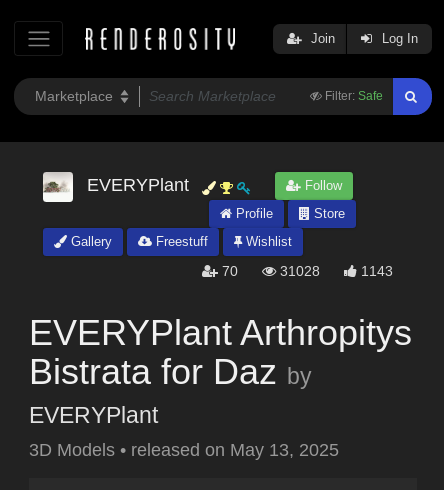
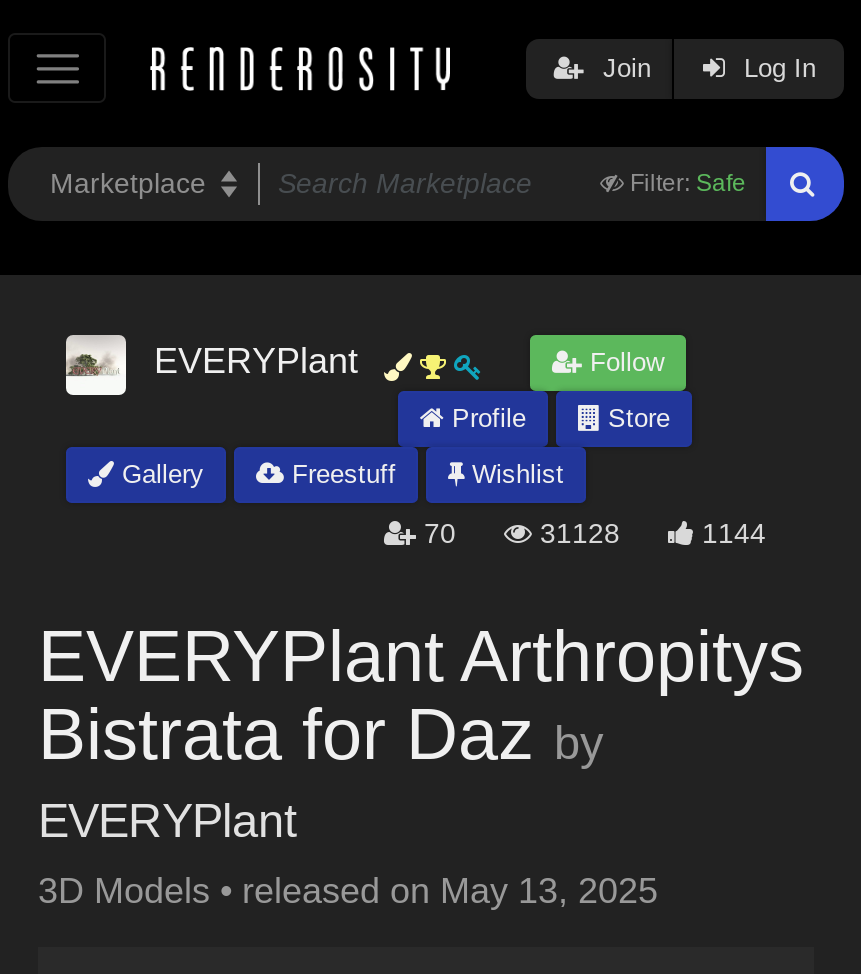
[276,263,320,279] 31028 -> [532,517,620,549] 31128
[357,263,393,279] 1143 -> [694,517,766,549] 1144

